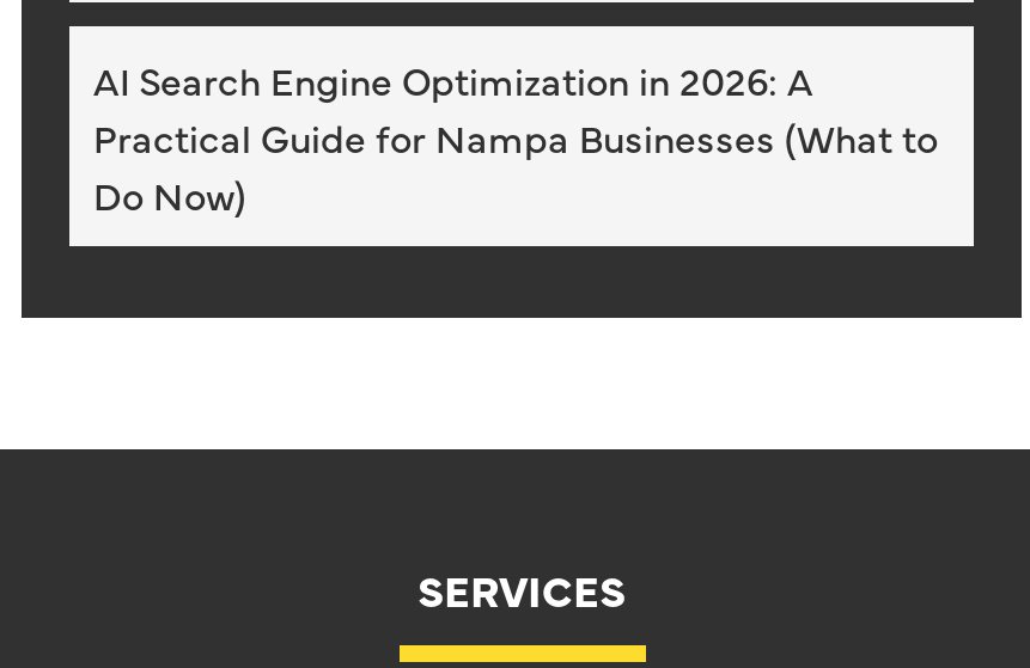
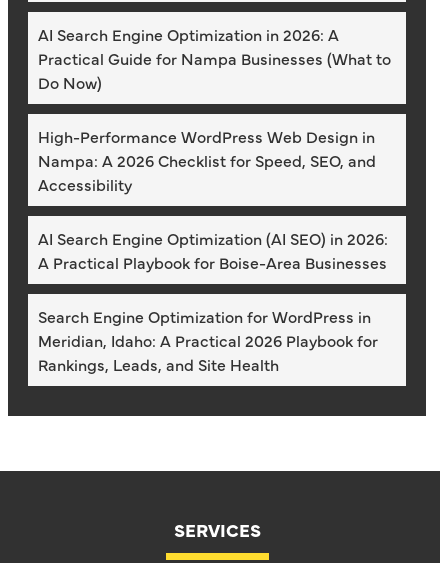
none -> [38,125,388,375] High-Performance WordPress Web Design in | Nampa: A 2026 Checklist for Speed, SEO, and | Accessibility | AI Search Engine Optimization (AI SEO) in 2026: | A Practical Playbook for Boise-Area Businesses | Search Engine Optimization for WordPress in | Meridian, Idaho: A Practical 2026 Playbook for | Rankings, Leads, and Site Health

